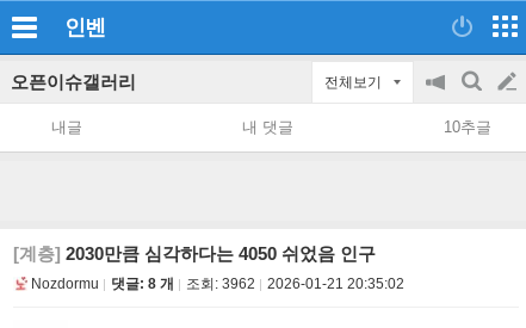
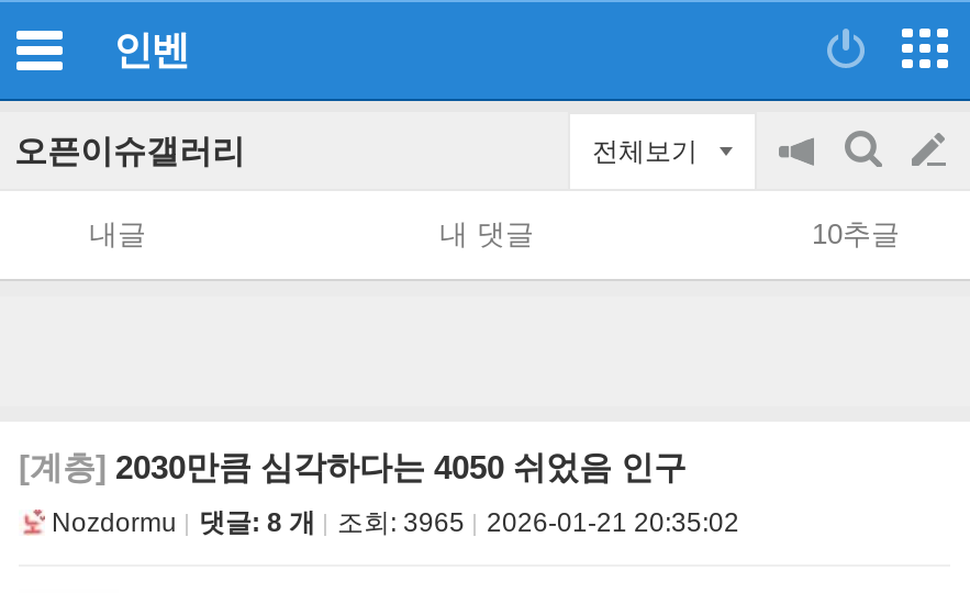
[31,276,404,292] Nozdormu 댓글: 8 개 조회: 3962 2026-01-21 20:35:02 -> [52,507,739,538] Nozdormu 댓글: 8 개 조회: 3965 2026-01-21 20:35:02

